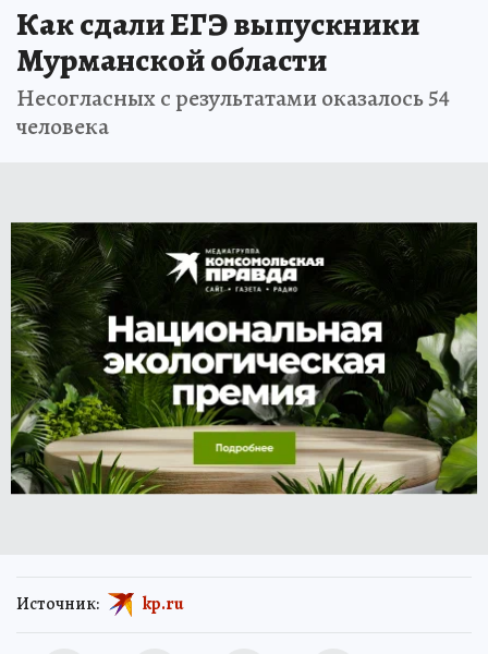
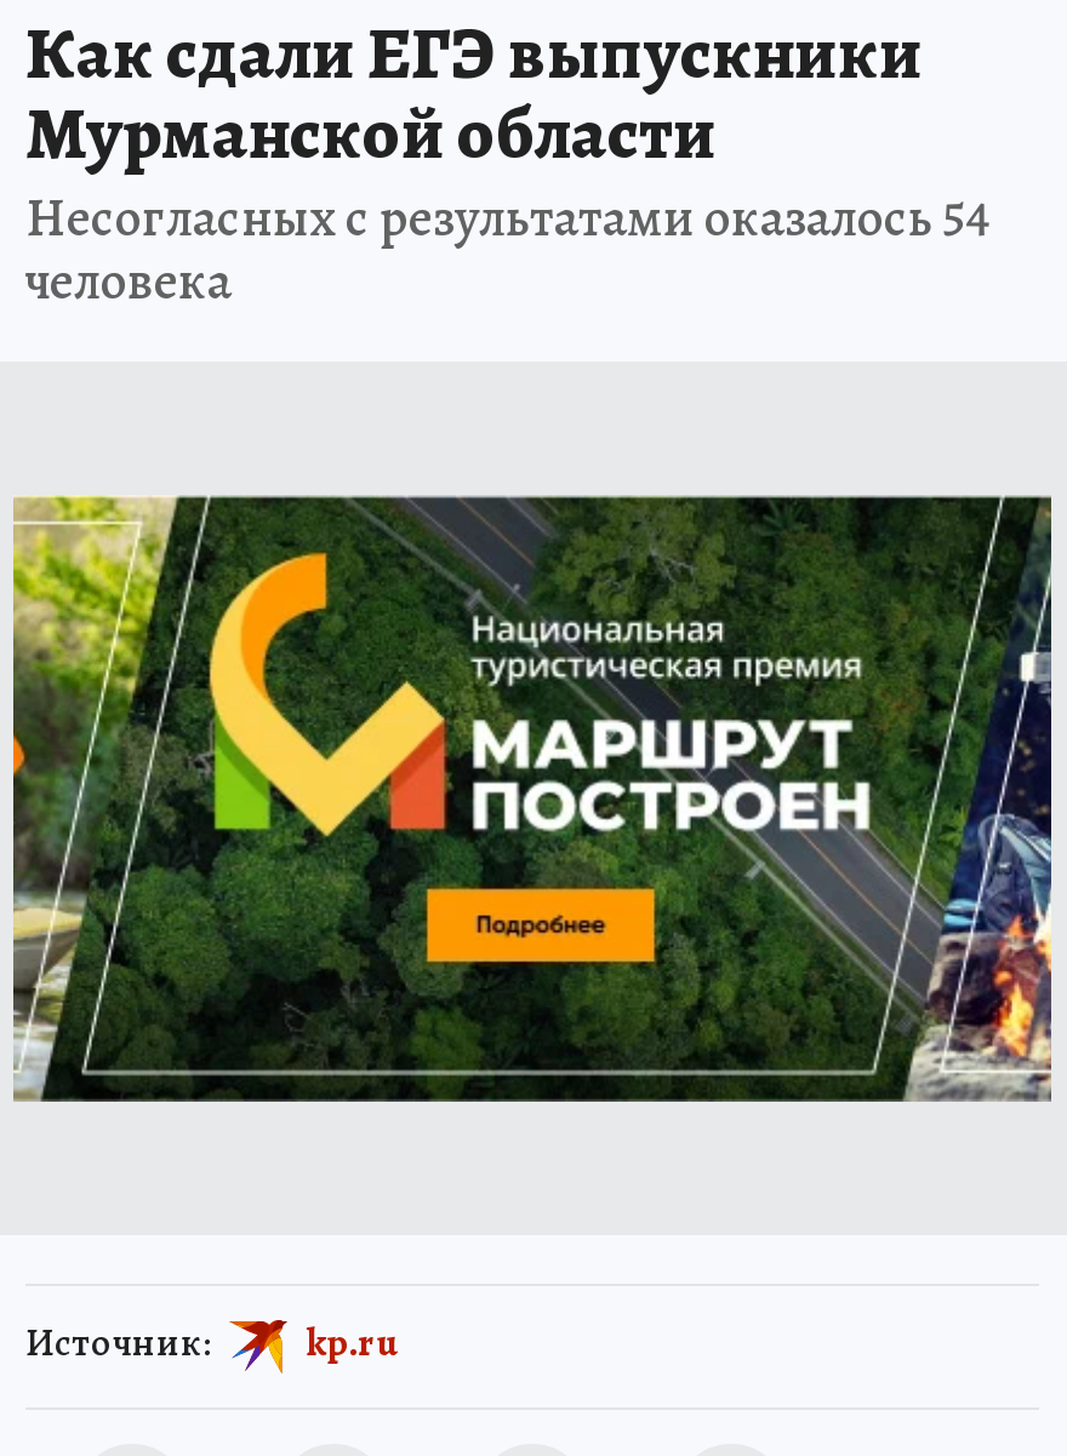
[10,221,478,495] [image] -> [11,495,1054,1104] [image]

